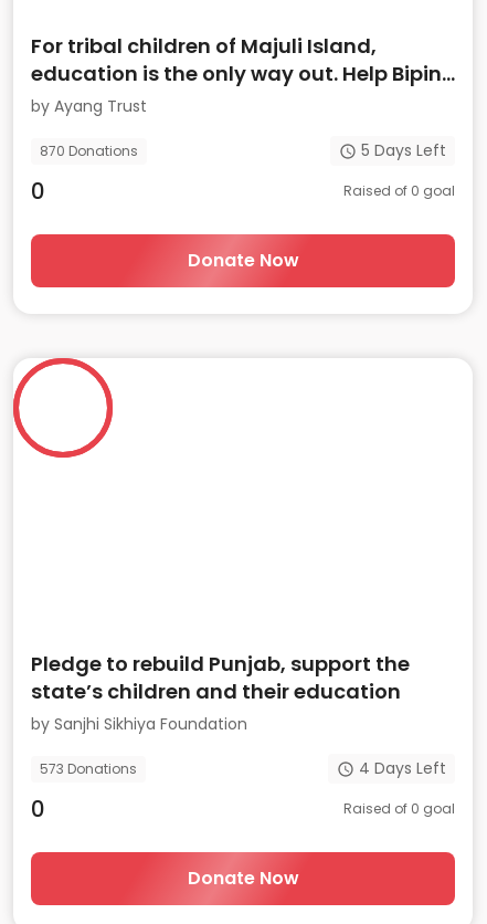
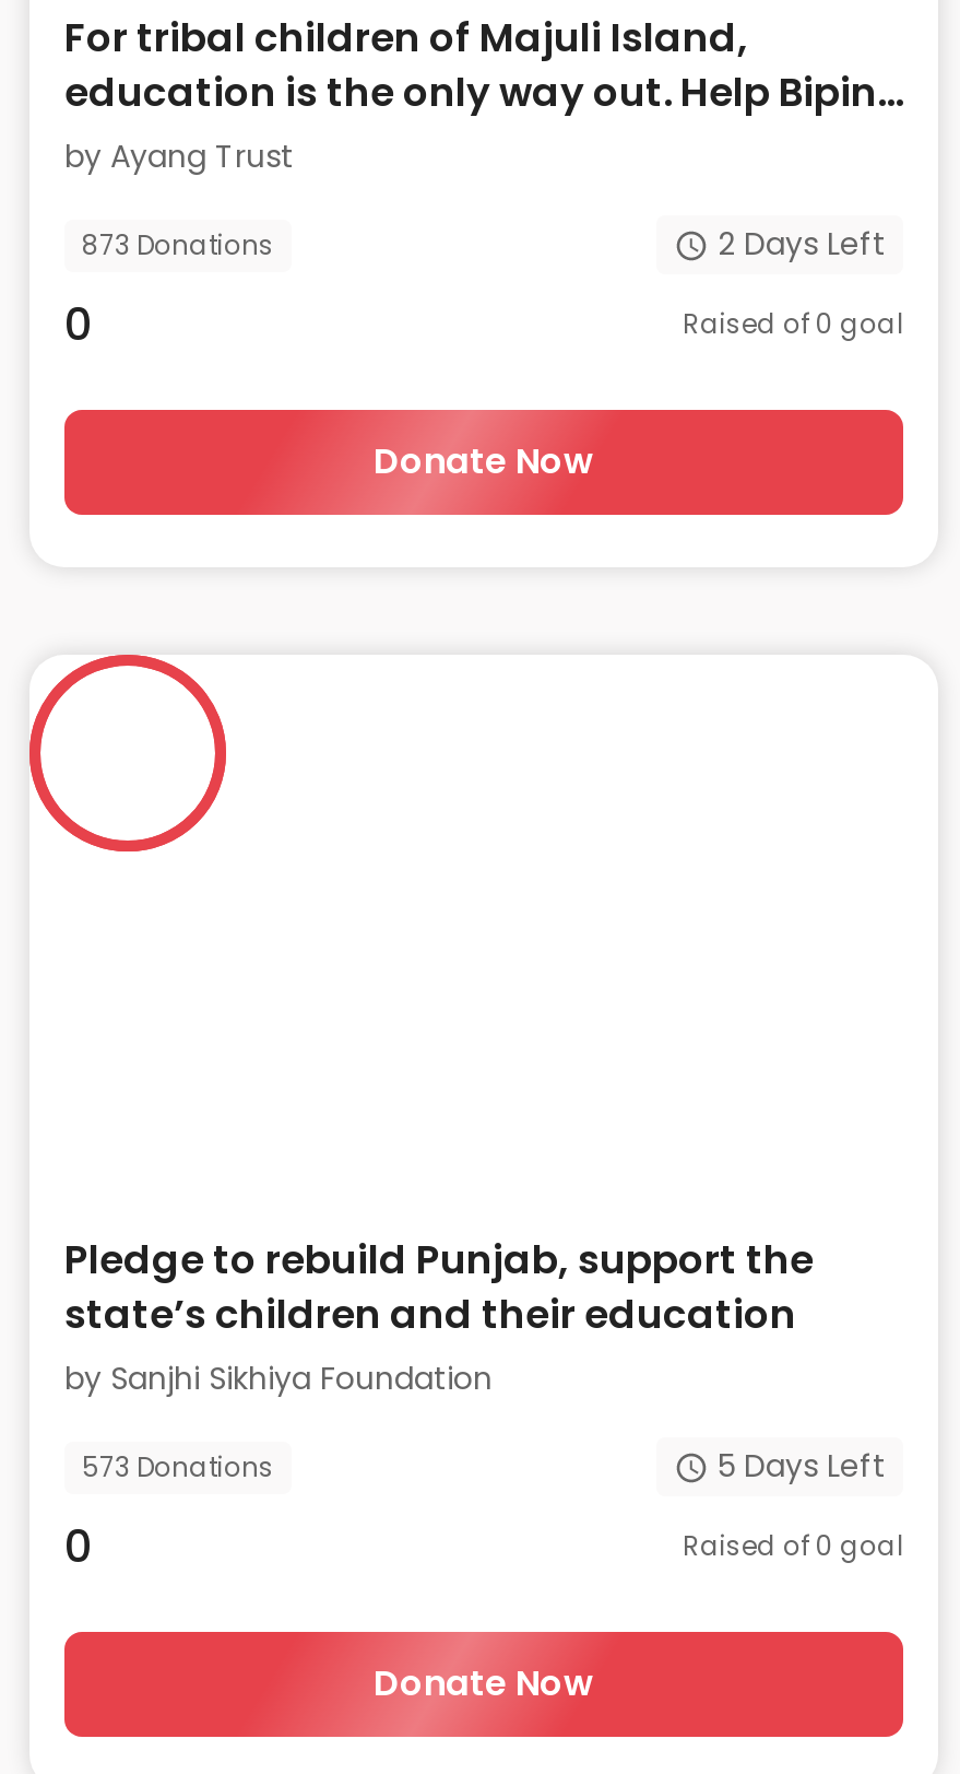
[40,141,138,160] 870 Donations -> [82,225,274,262] 873 Donations
[361,139,446,161] 5 Days Left -> [718,222,886,266] 2 Days Left
[359,757,446,779] 4 Days Left -> [718,1444,886,1488] 5 Days Left

